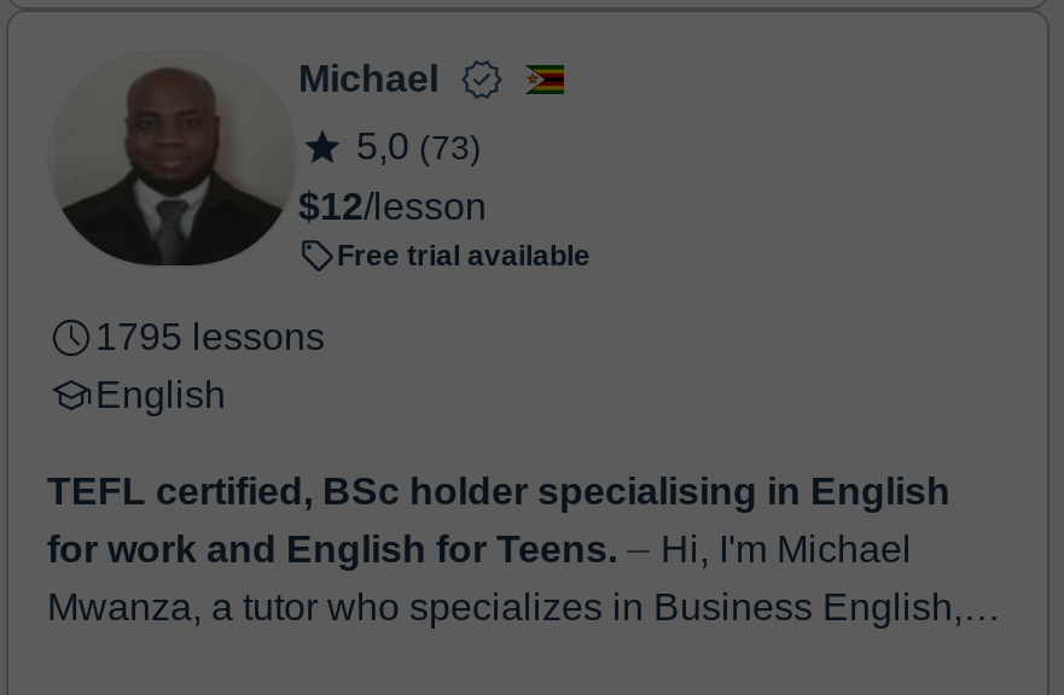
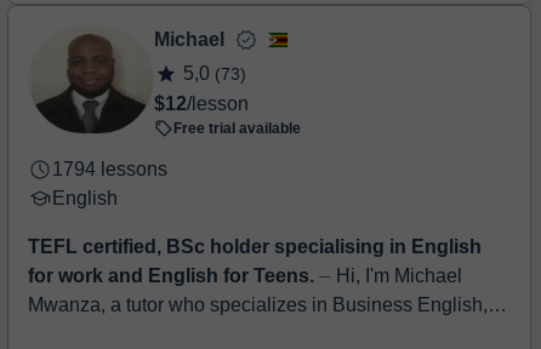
[95,316,325,357] 1795 lessons -> [52,159,167,179] 1794 lessons

